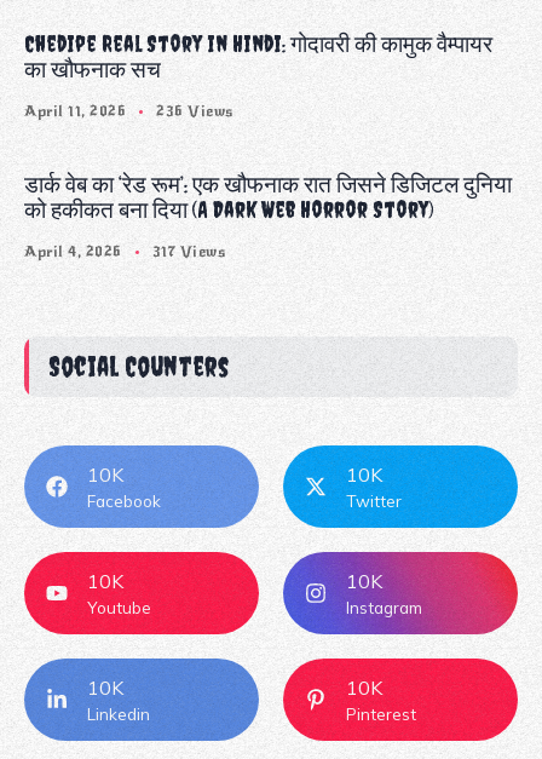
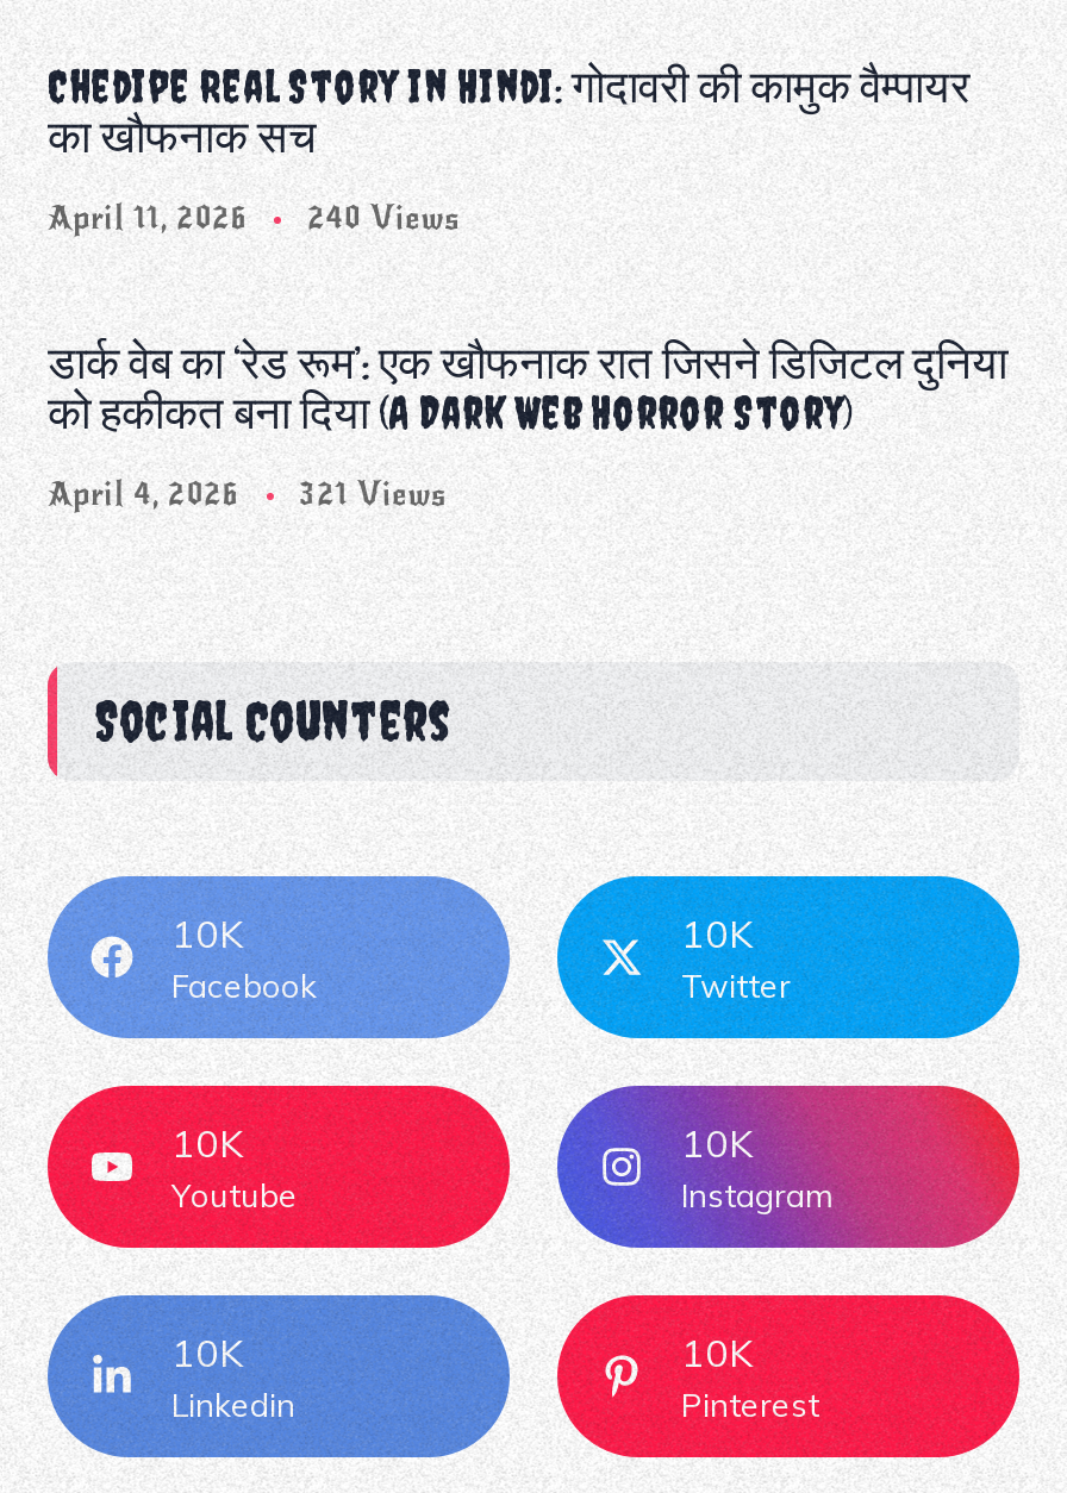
[24,102,233,121] April 11, 2026 236 Views -> [48,200,460,238] April 11, 2026 240 Views
[24,242,226,261] April 4, 2026 317 Views -> [48,476,447,514] April 4, 2026 321 Views

